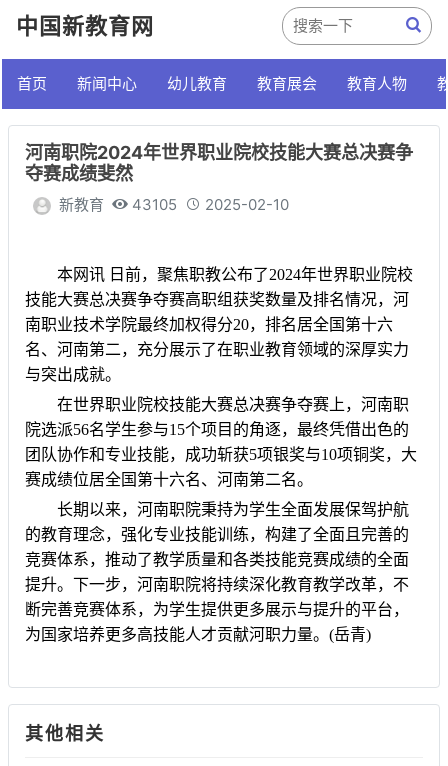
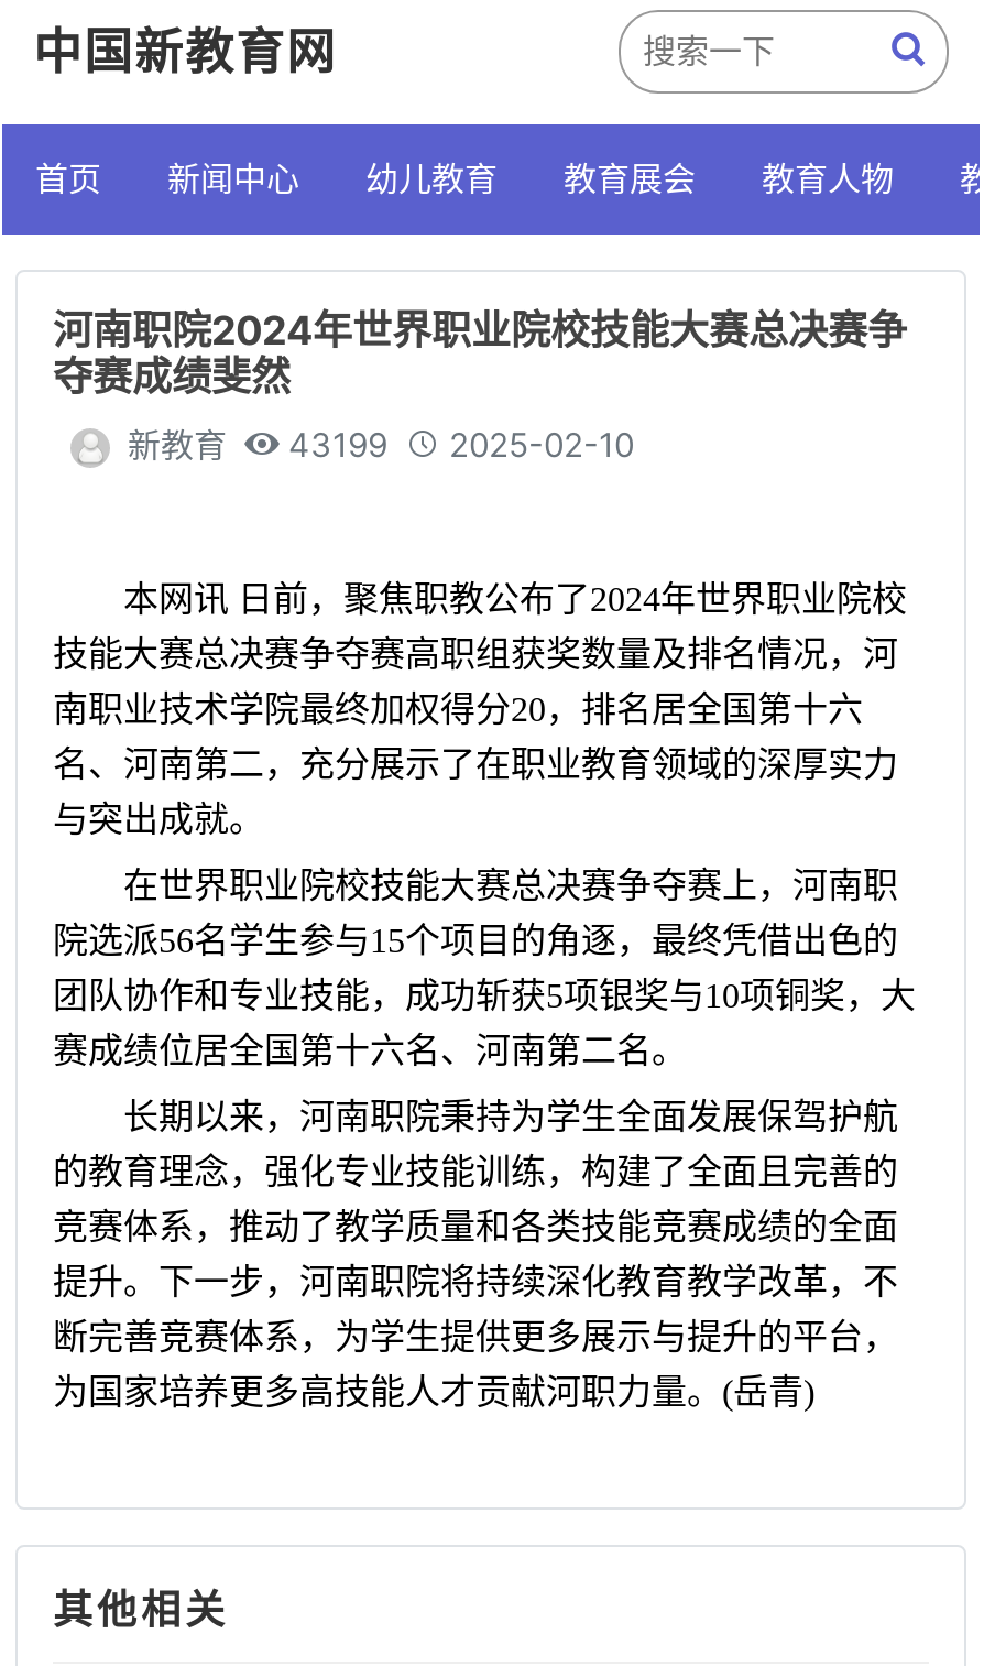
[59,195,289,214] 新教育 43105 2025-02-10 -> [128,424,634,466] 新教育 43199 2025-02-10

